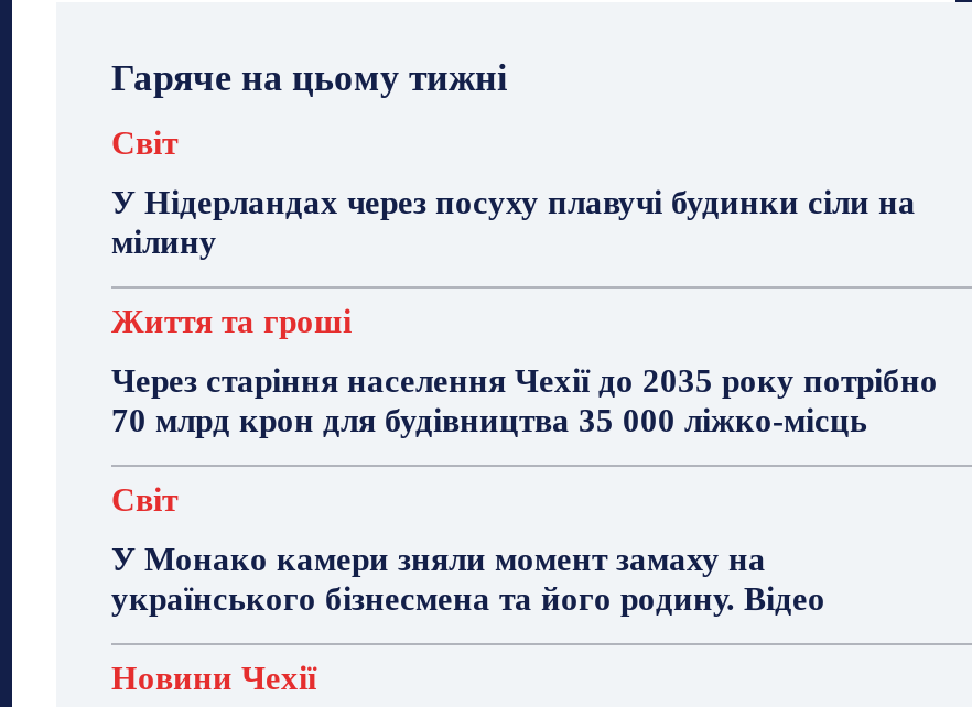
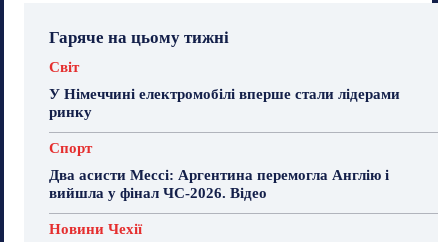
[111,184,938,616] У Нідерландах через посуху плавучі будинки сіли на | мілину | Життя та гроші | Через старіння населення Чехії до 2035 року потрібно | 70 млрд крон для будівництва 35 000 ліжко-місць | Світ | У Монако камери зняли момент замаху на | українського бізнесмена та його родину. Відео -> [49,86,400,201] У Німеччині електромобілі вперше стали лідерами | ринку | Спорт | Два асисти Мессі: Аргентина перемогла Англію і | вийшла у фінал ЧС-2026. Відео

